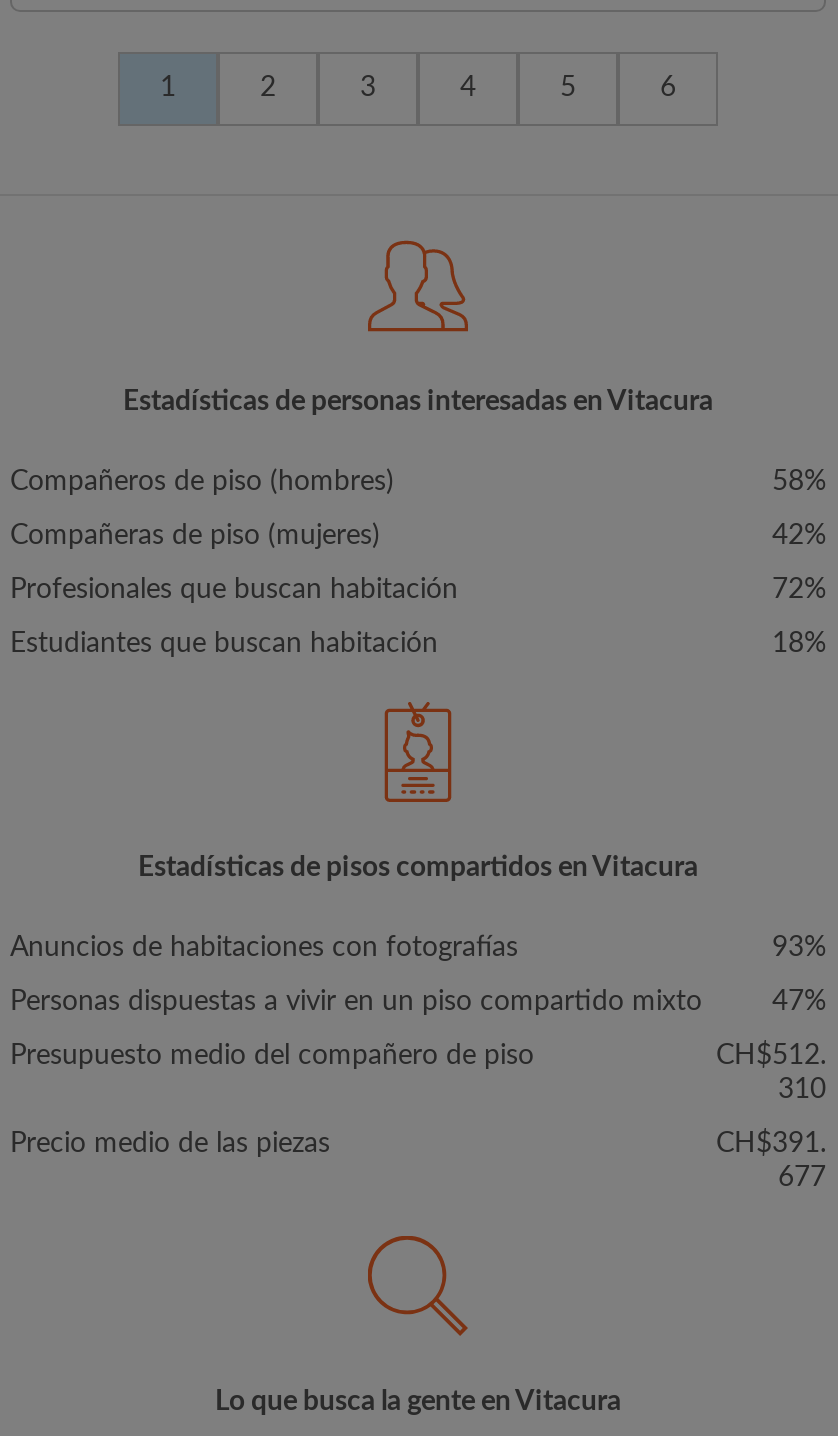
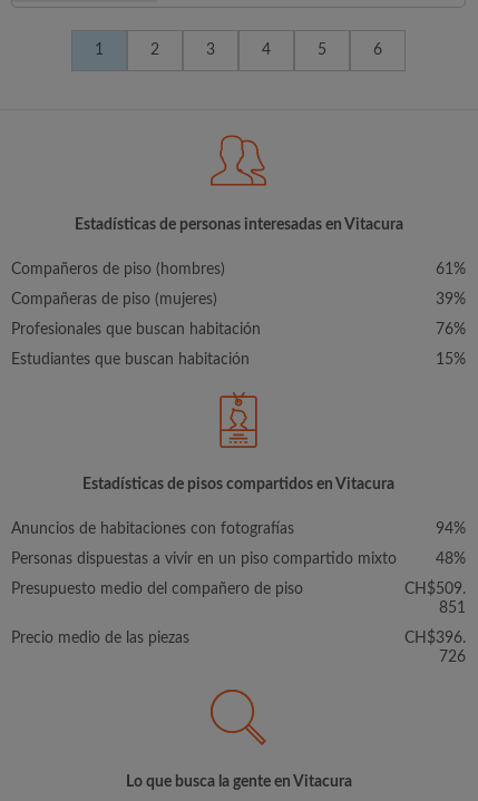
[772,468,826,496] 58% -> [436,262,466,277] 61%
[772,522,826,550] 42% -> [436,292,466,307] 39%
[772,576,826,604] 72% -> [436,322,466,338] 76%
[772,630,826,658] 18% -> [436,352,466,368] 15%
[772,934,826,962] 93% -> [436,521,466,537] 94%
[772,988,826,1016] 47% -> [436,551,466,567] 48%
[716,1042,826,1104] CH$512. | 310 -> [404,582,466,616] CH$509. | 851
[716,1130,826,1192] CH$391. | 677 -> [404,631,466,665] CH$396. | 726

